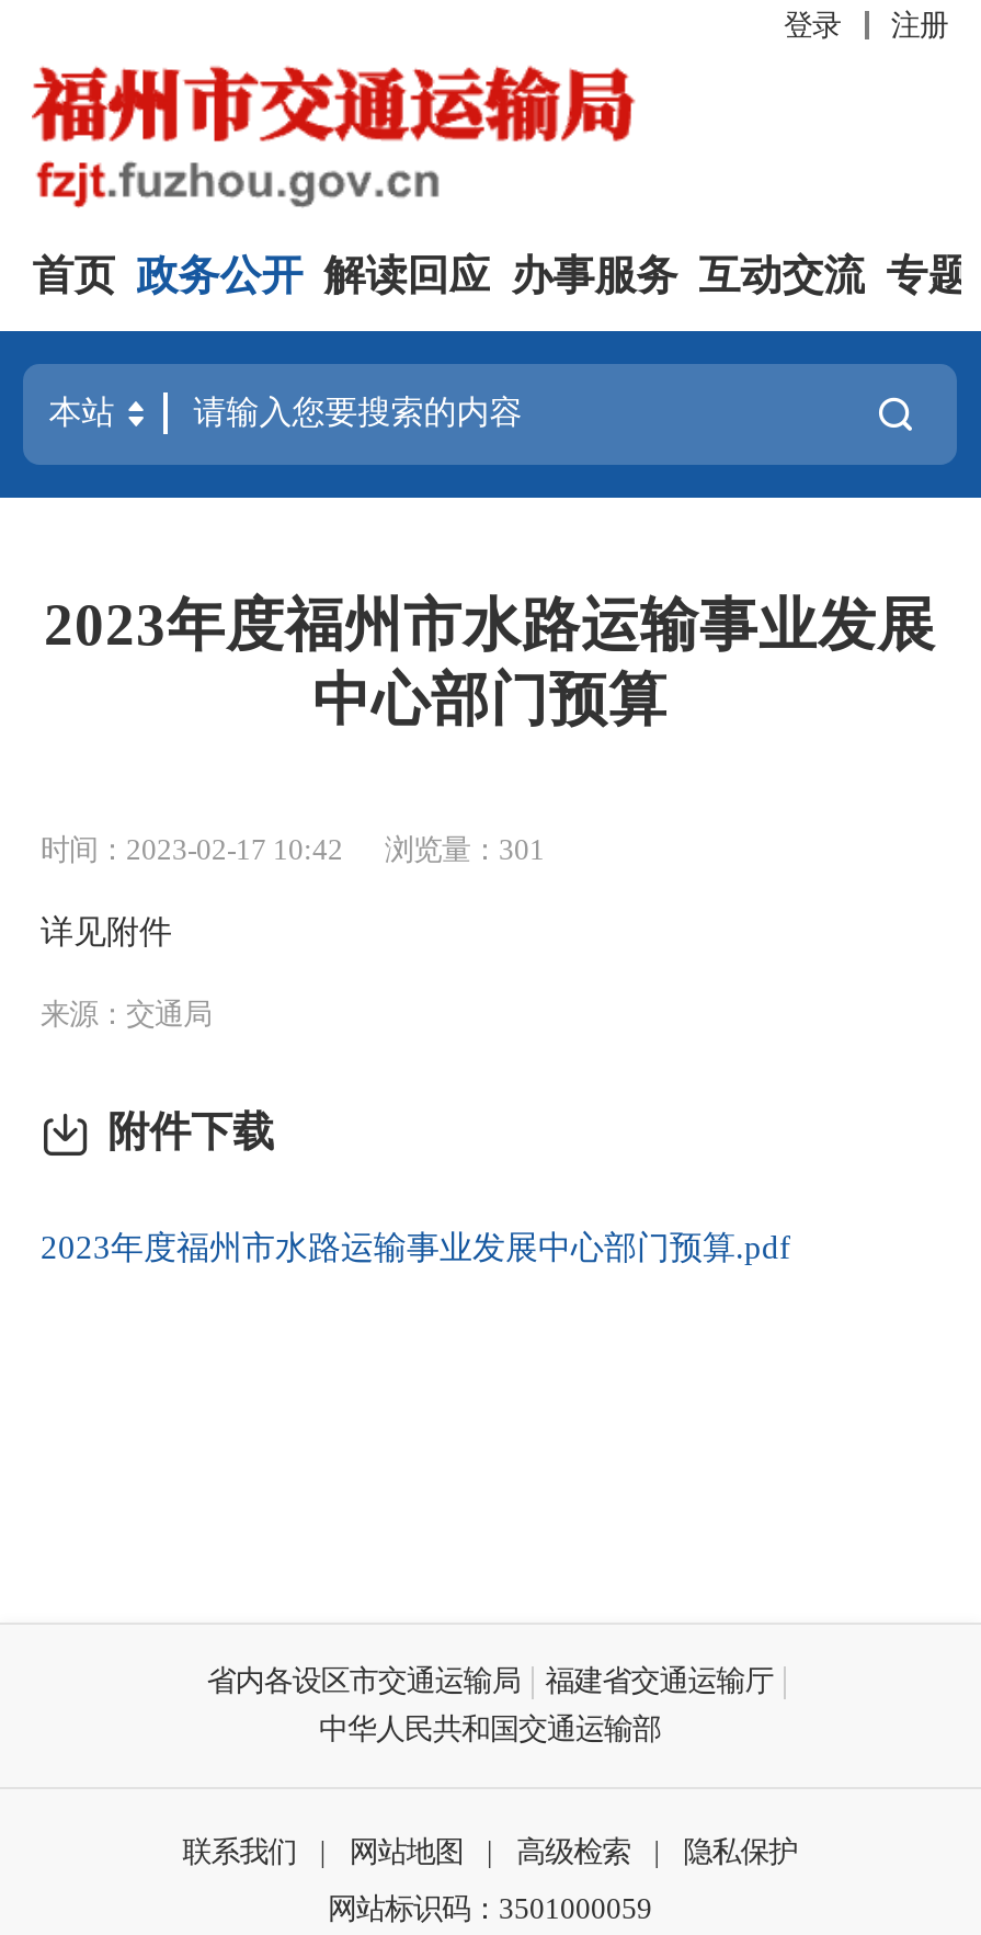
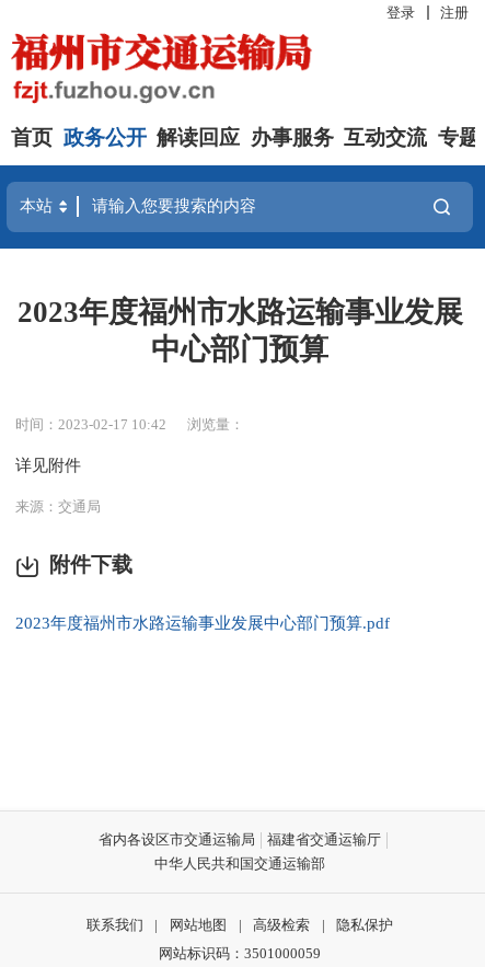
[385,834,545,867] 浏览量：301 -> [187,417,244,433] 浏览量：

